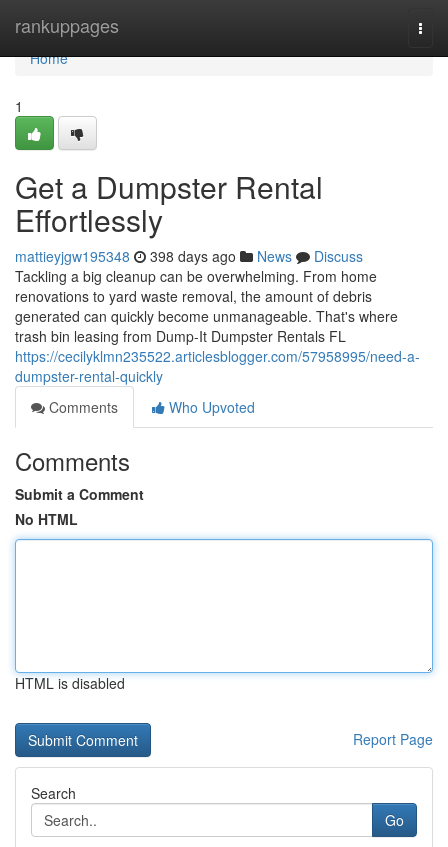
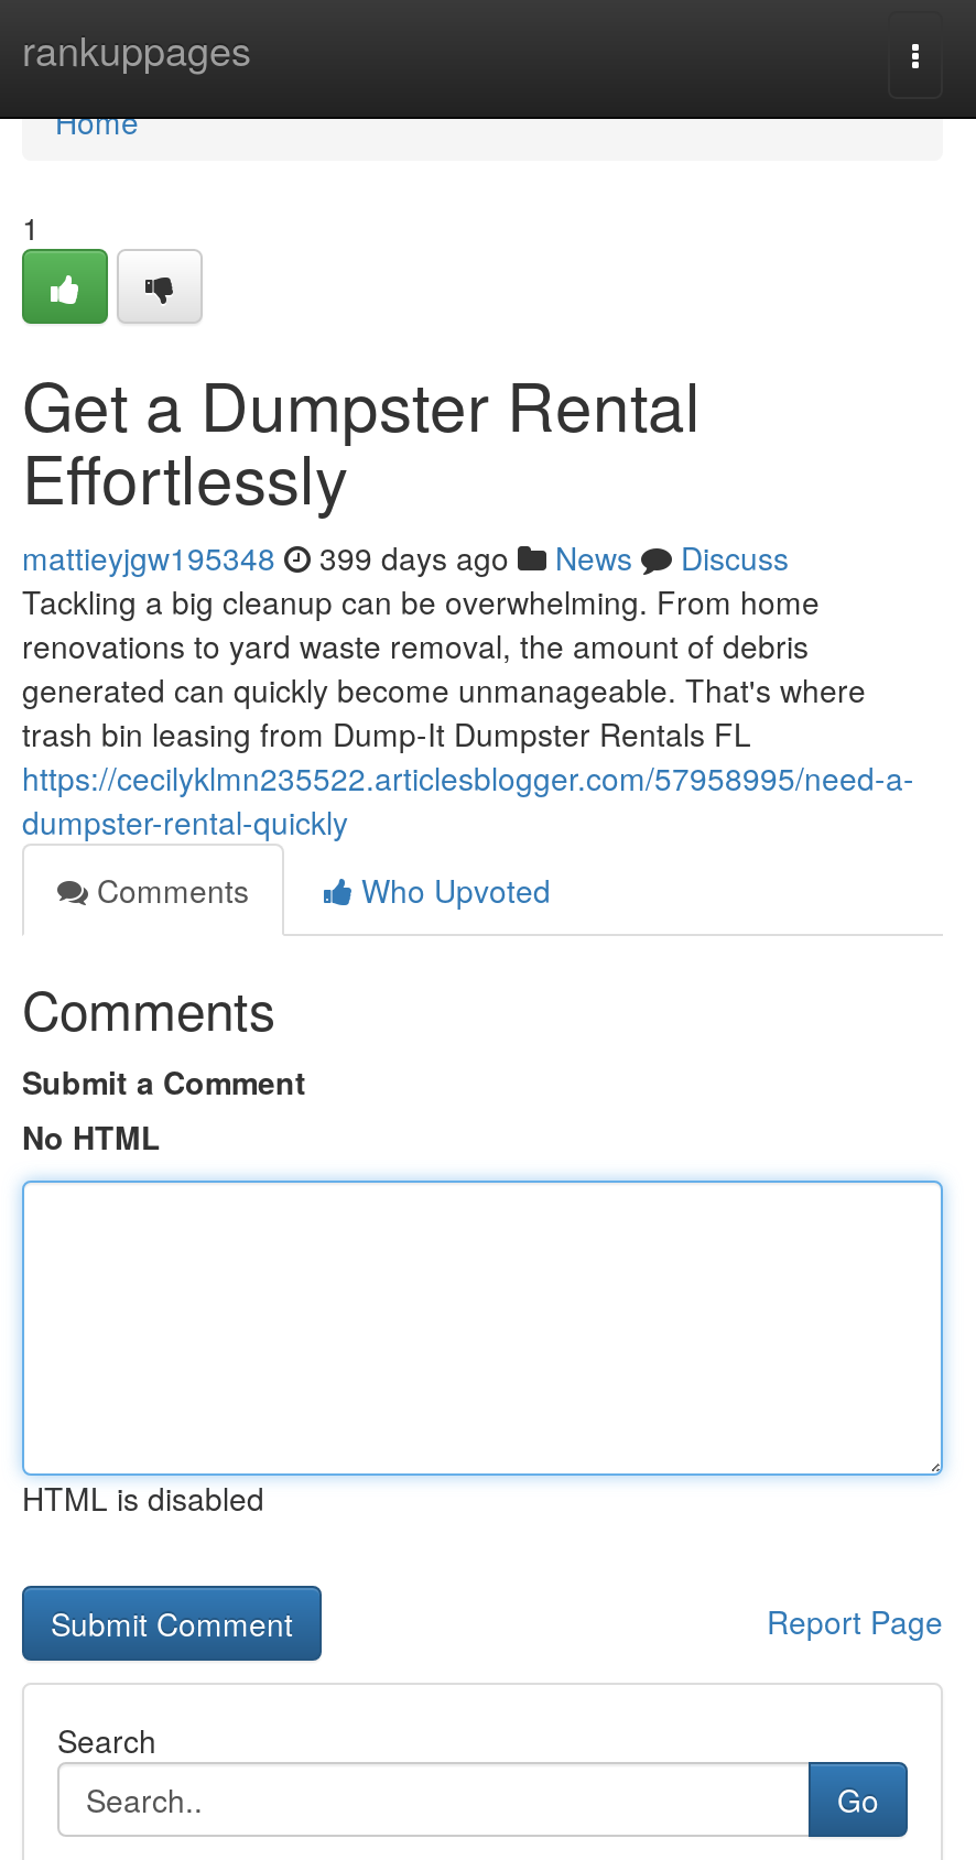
[15,246,363,266] mattieyjgw195348 398 days ago News Discuss -> [22,535,789,579] mattieyjgw195348 399 days ago News Discuss

